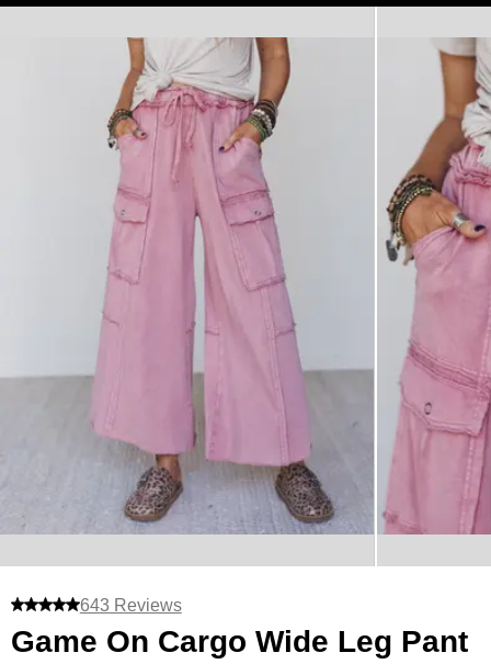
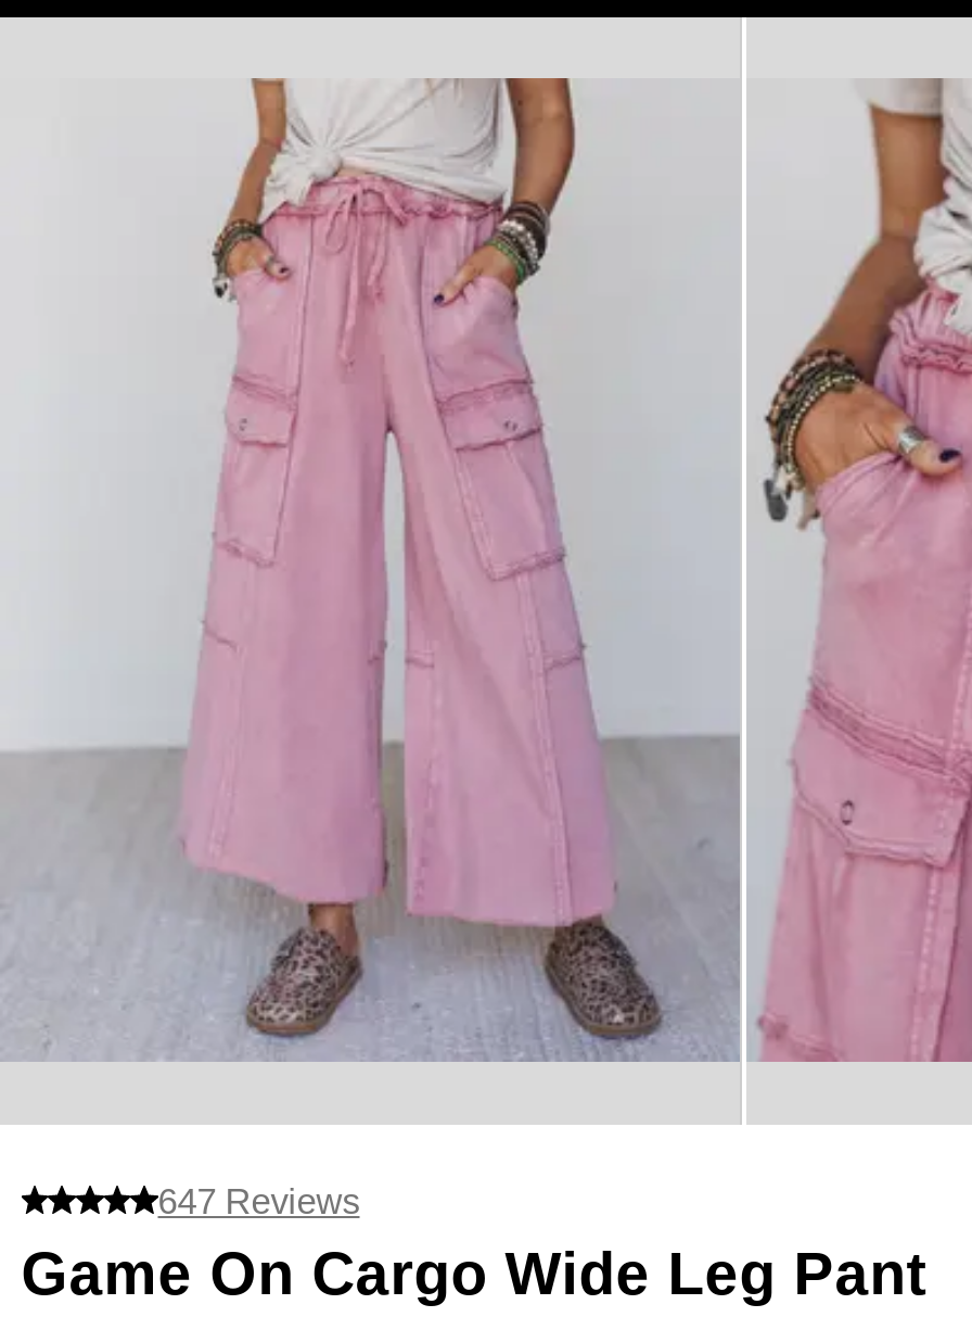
[80,594,182,614] 643 Reviews -> [158,1180,360,1220] 647 Reviews

